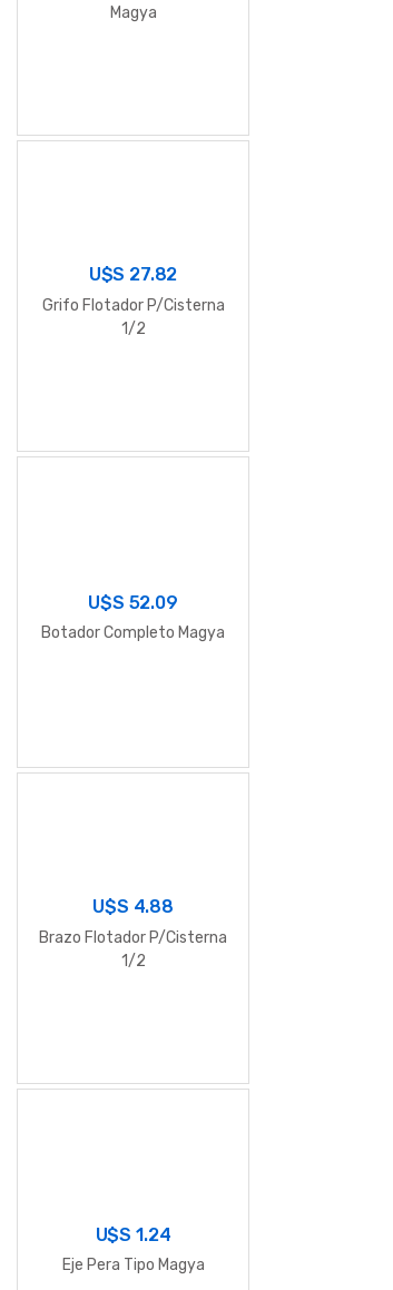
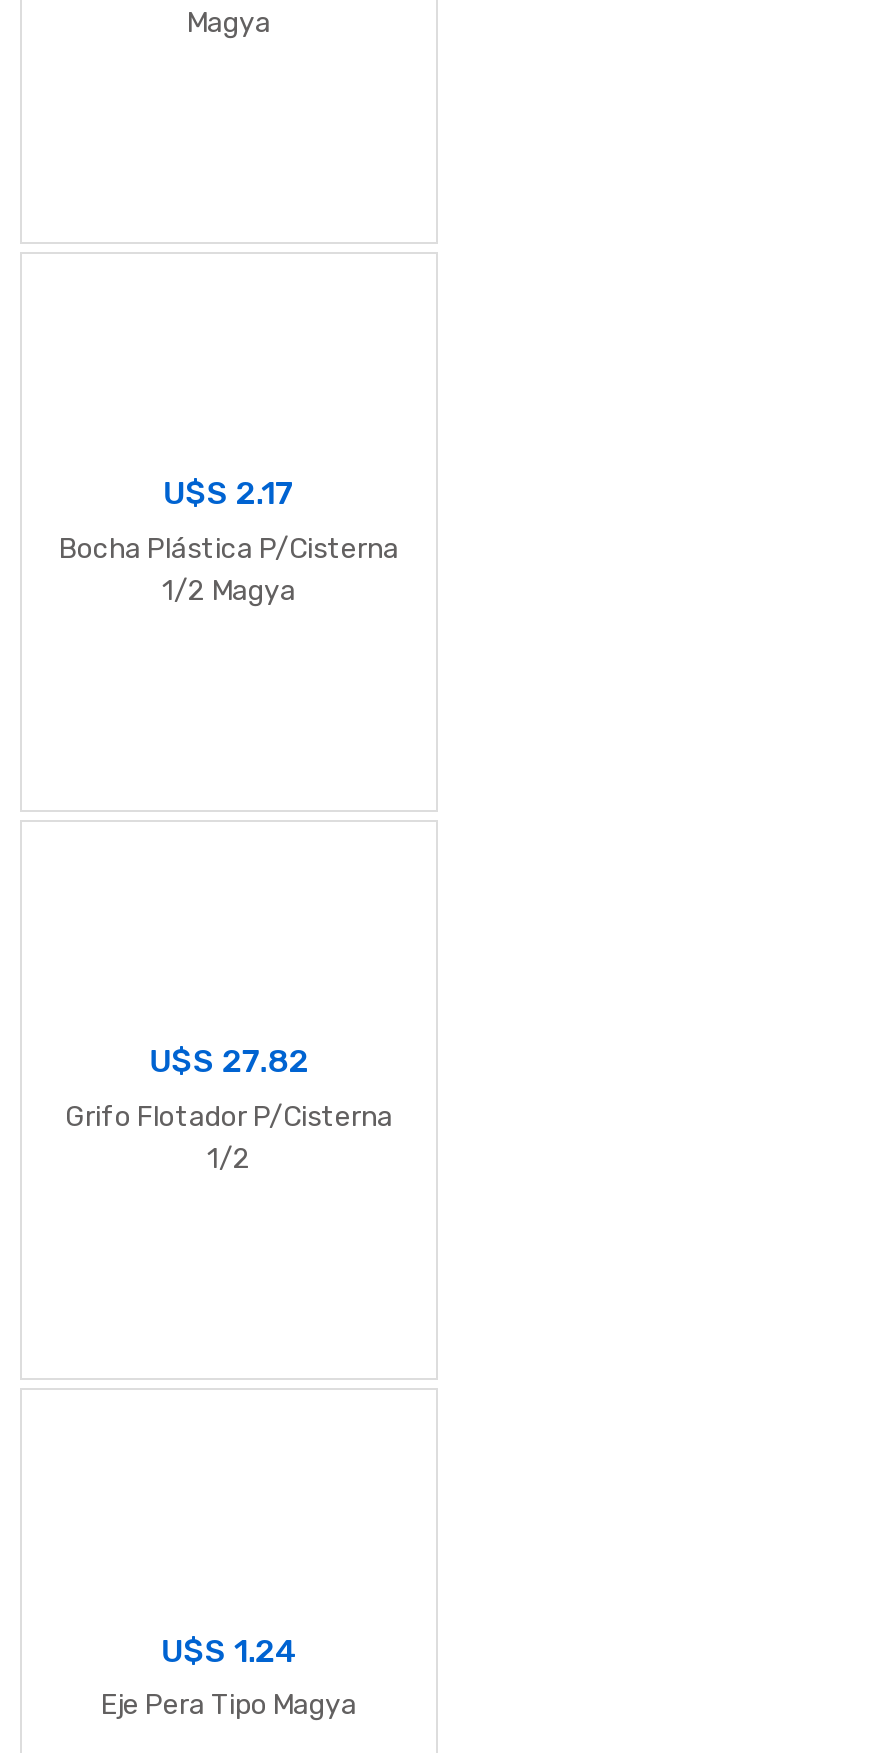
none -> [59,475,399,608] U$S 2.17 | Bocha Plástica P/Cisterna | 1/2 Magya
moved [42,264,224,338] -> [65,1043,393,1176]: U$S 27.82 | Grifo Flotador P/Cisterna | 1/2
[41,592,225,643] U$S 52.09 | Botador Completo Magya -> none
[39,896,227,970] U$S 4.88 | Brazo Flotador P/Cisterna | 1/2 -> none

